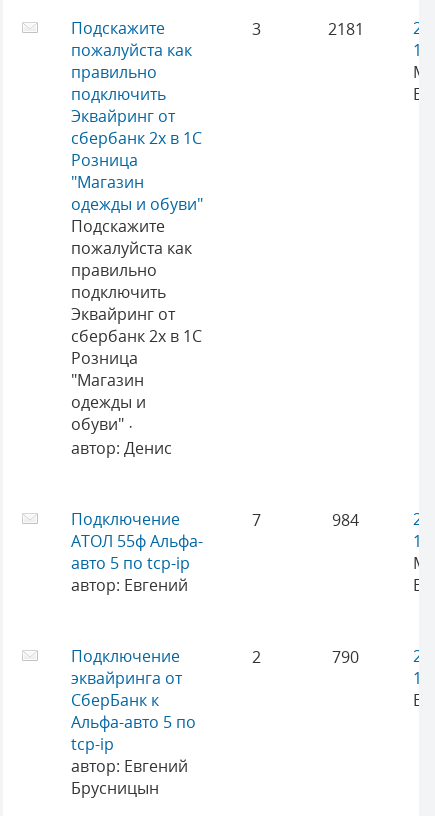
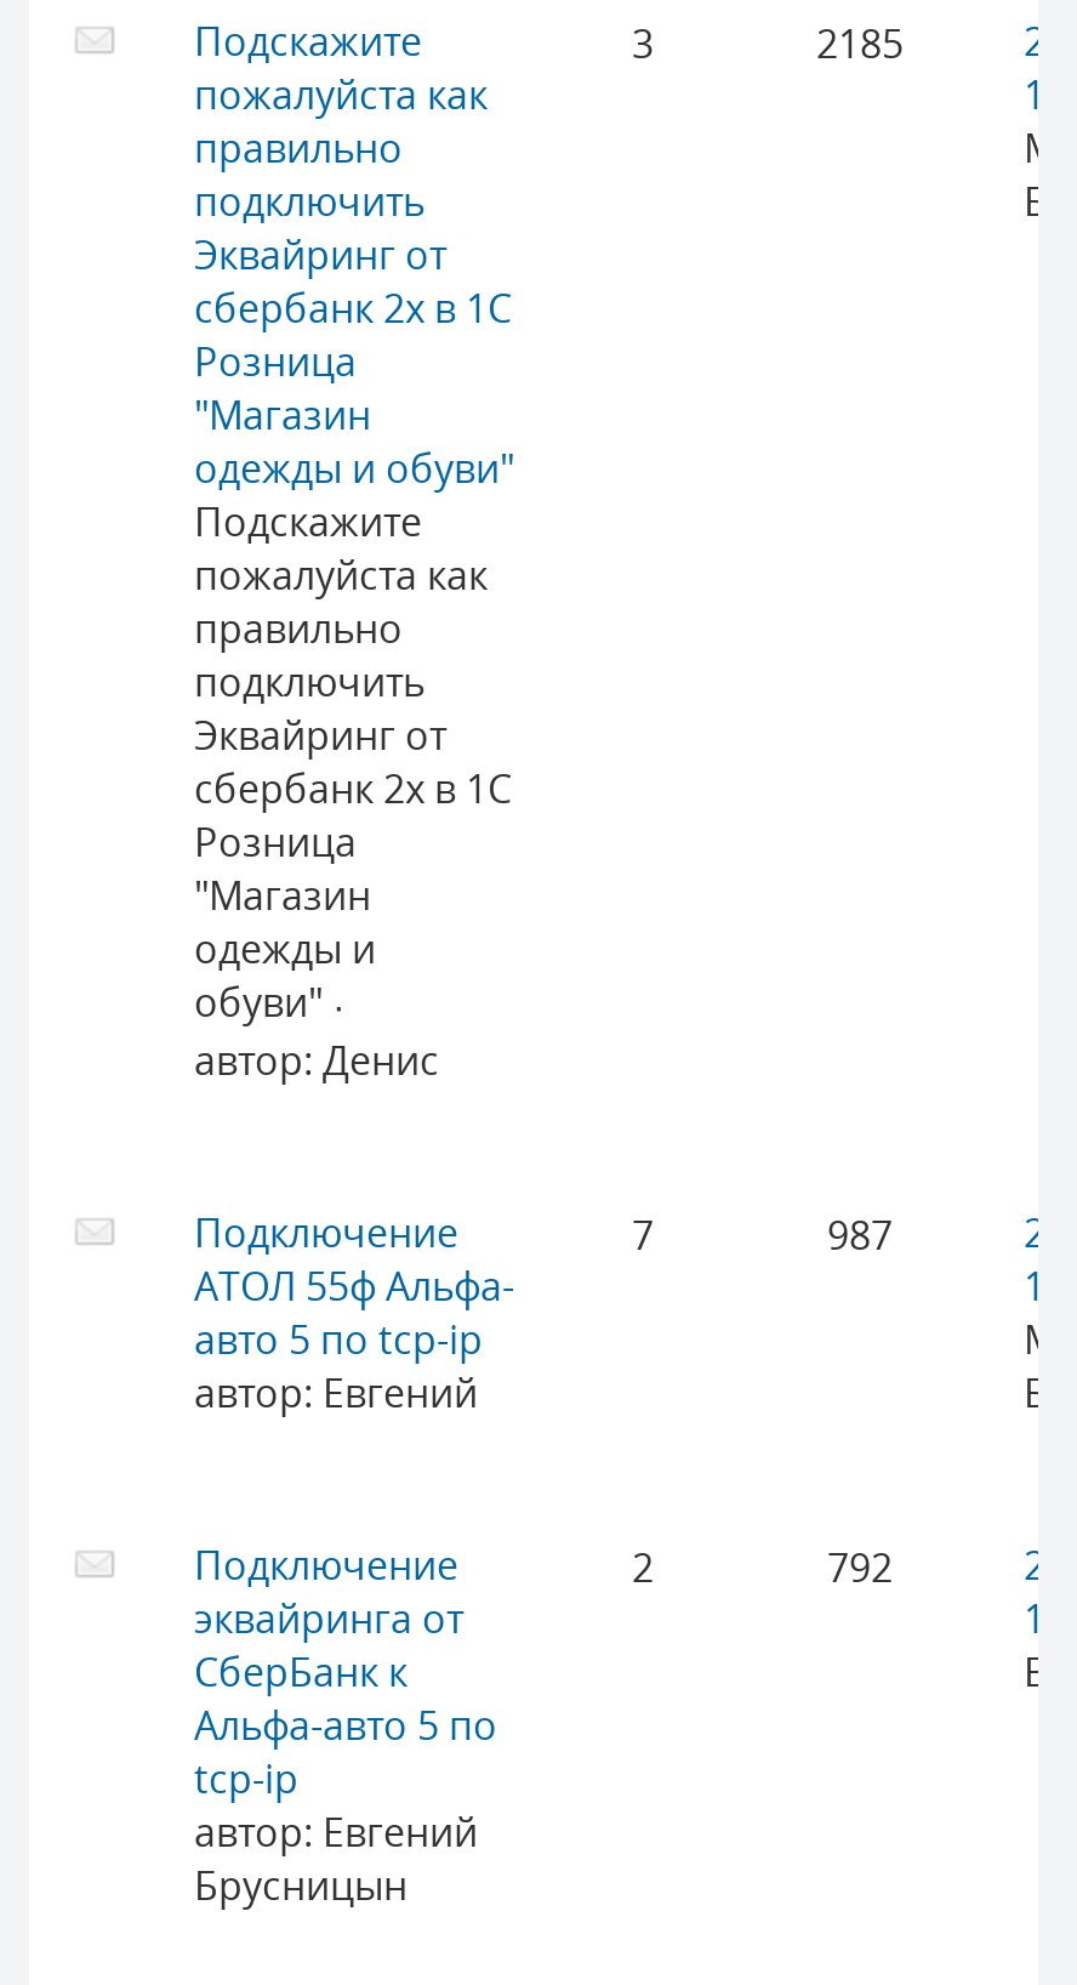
[327,18,363,40] 2181 -> [816,17,904,70] 2185
[332,509,359,531] 984 -> [827,1208,893,1262] 987
[332,646,359,668] 790 -> [827,1541,893,1594] 792

